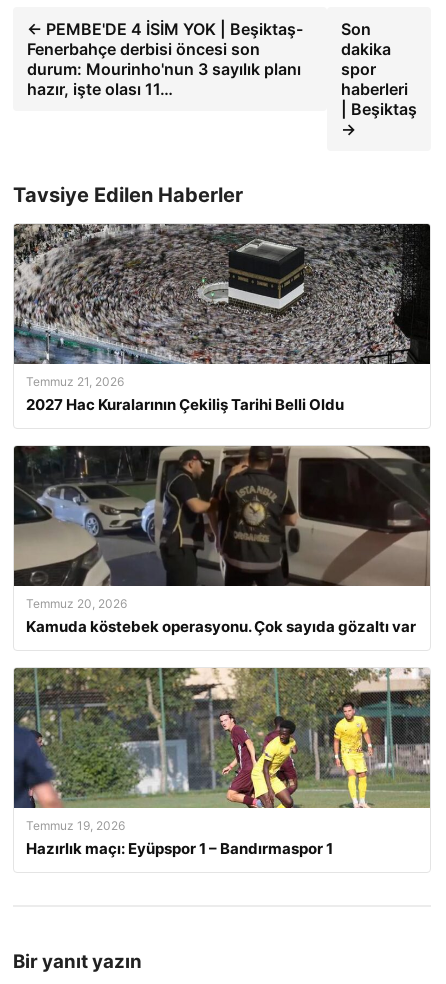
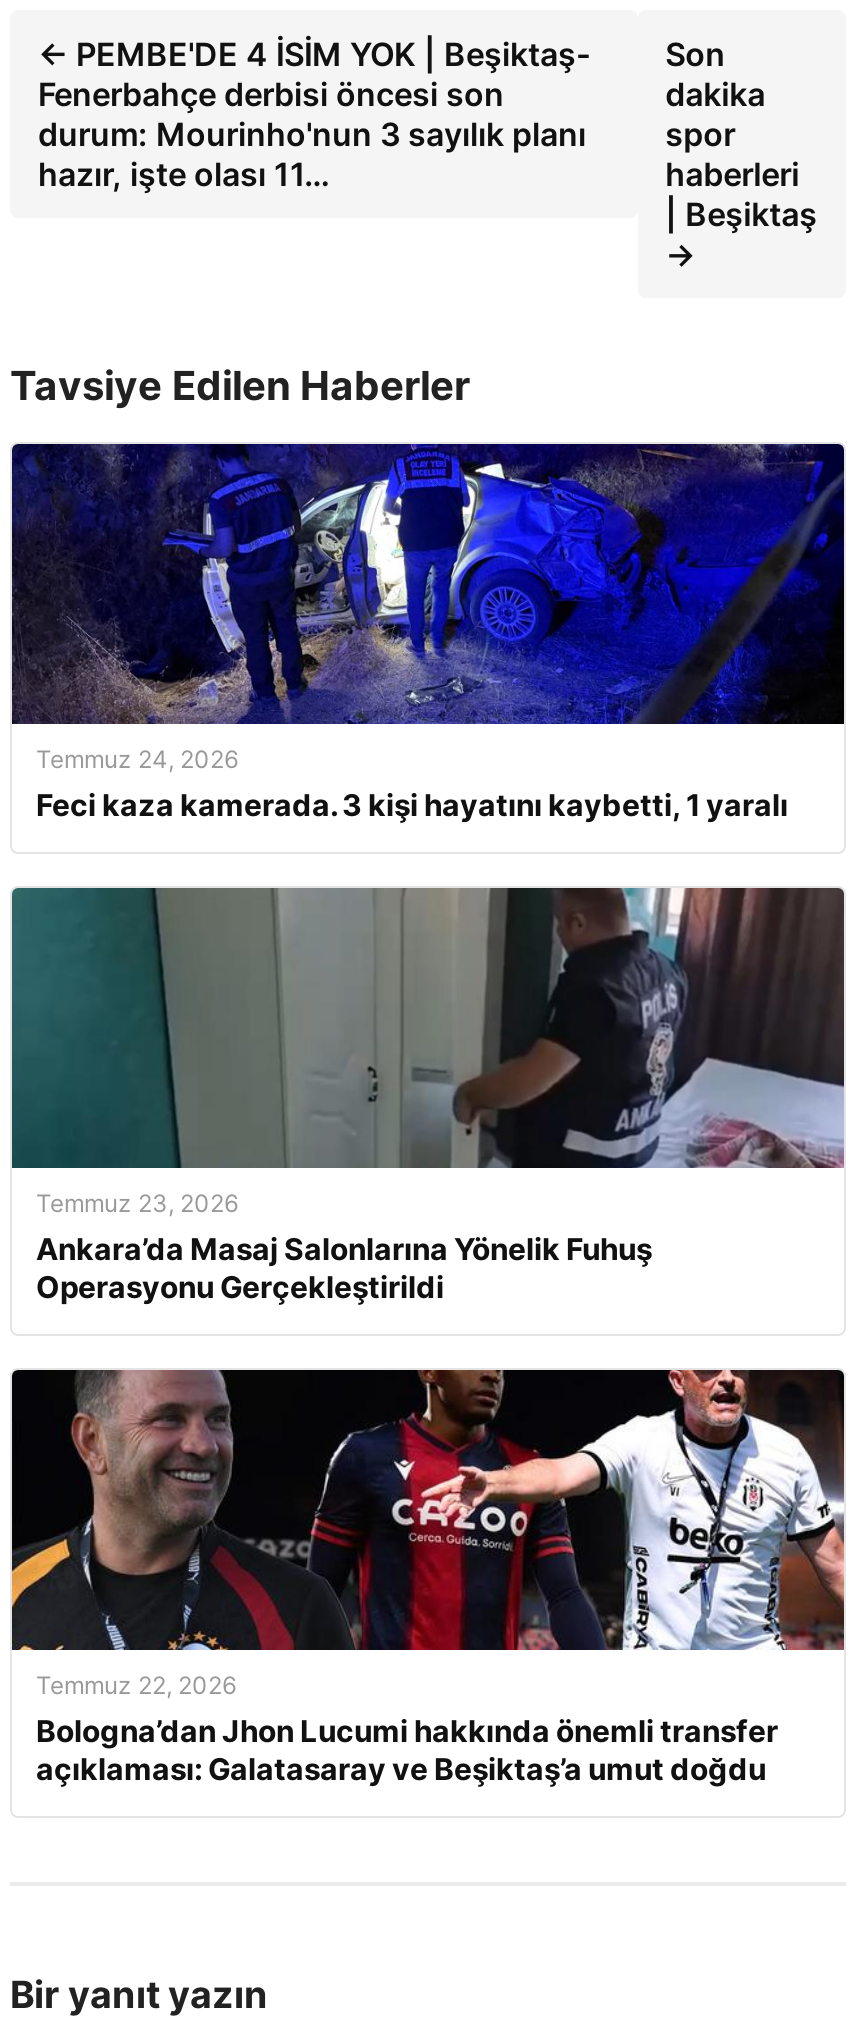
[13,223,430,414] [image] | Temmuz 21, 2026 | 2027 Hac Kuralarının Çekiliş Tarihi Belli Oldu -> [10,442,844,824] [image] | Temmuz 24, 2026 | Feci kaza kamerada. 3 kişi hayatını kaybetti, 1 yaralı
[13,445,430,636] [image] | Temmuz 20, 2026 | Kamuda köstebek operasyonu. Çok sayıda gözaltı var -> [12,888,844,1306] [image] | Temmuz 23, 2026 | Ankara’da Masaj Salonlarına Yönelik Fuhuş | Operasyonu Gerçekleştirildi
[13,667,431,858] [image] | Temmuz 19, 2026 | Hazırlık maçı: Eyüpspor 1 – Bandırmaspor 1 -> [10,1368,844,1788] [image] | Temmuz 22, 2026 | Bologna’dan Jhon Lucumi hakkında önemli transfer | açıklaması: Galatasaray ve Beşiktaş’a umut doğdu

